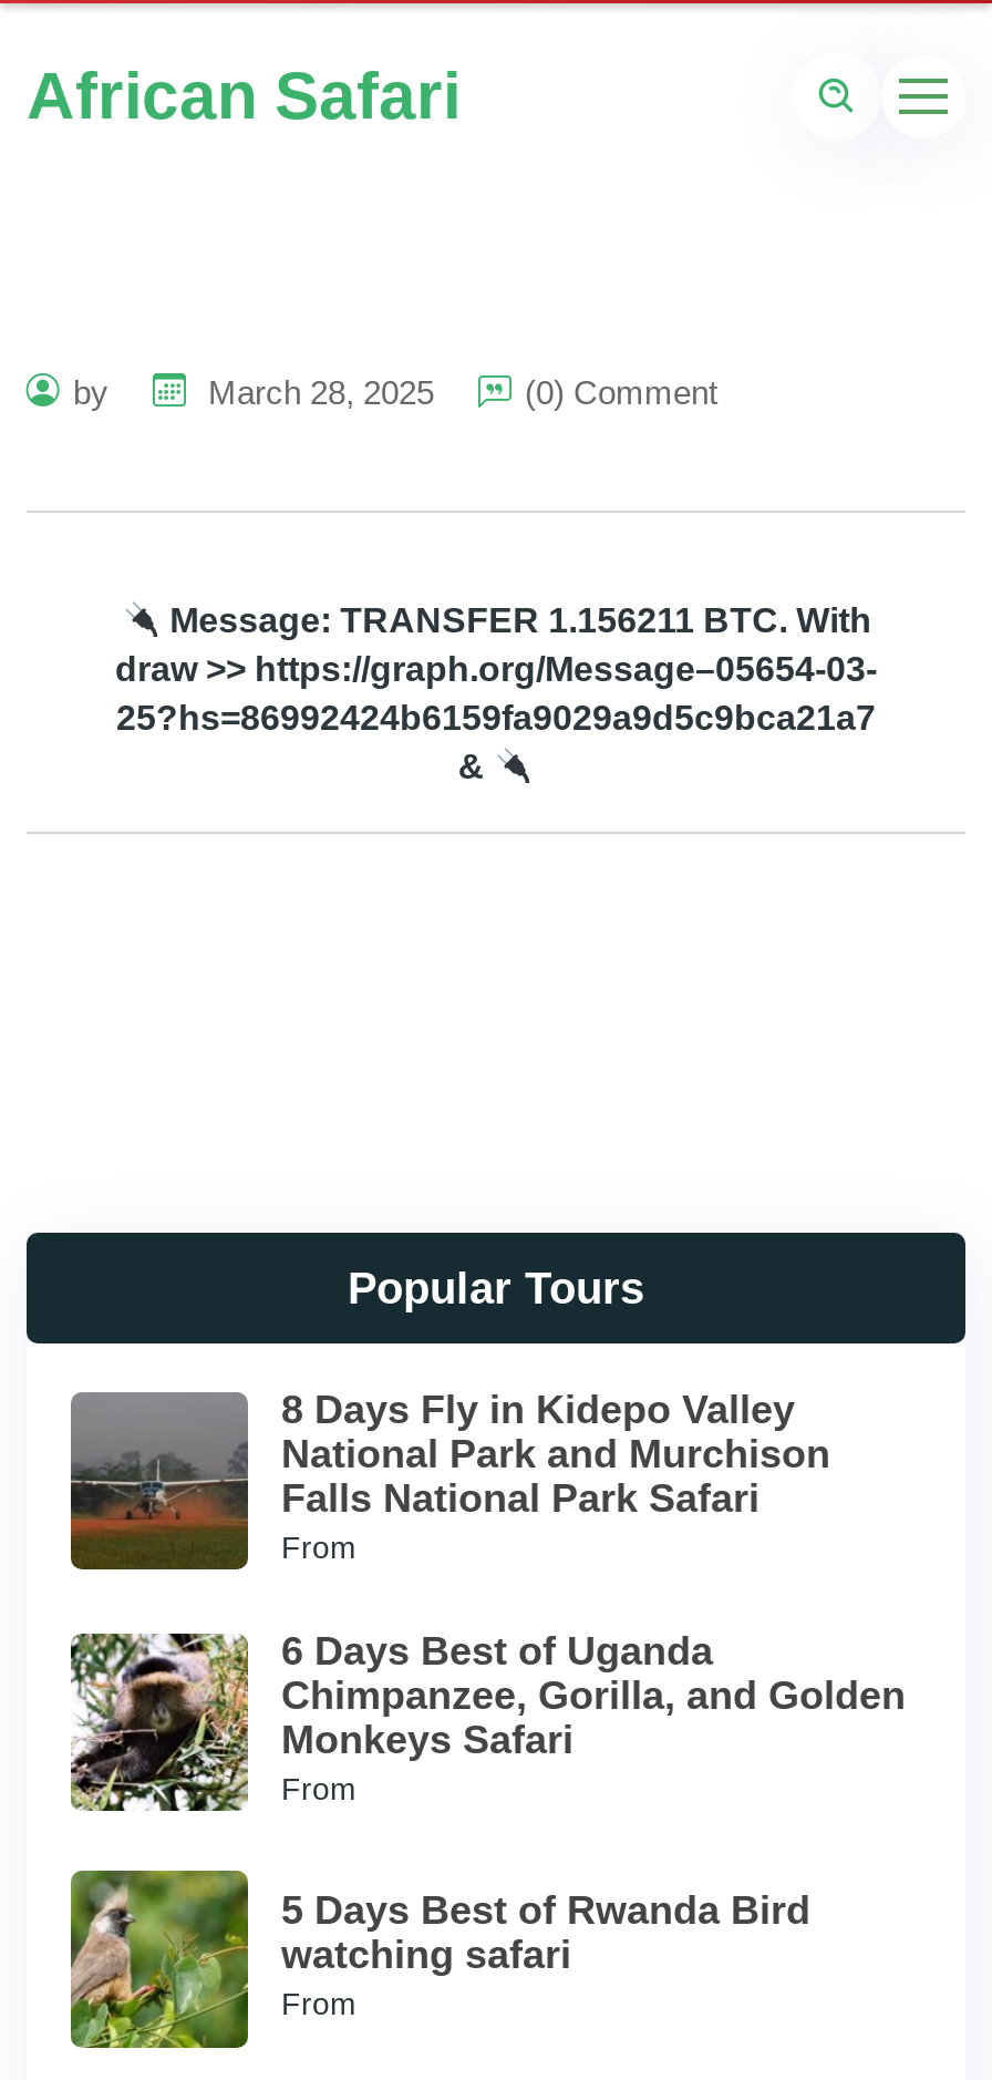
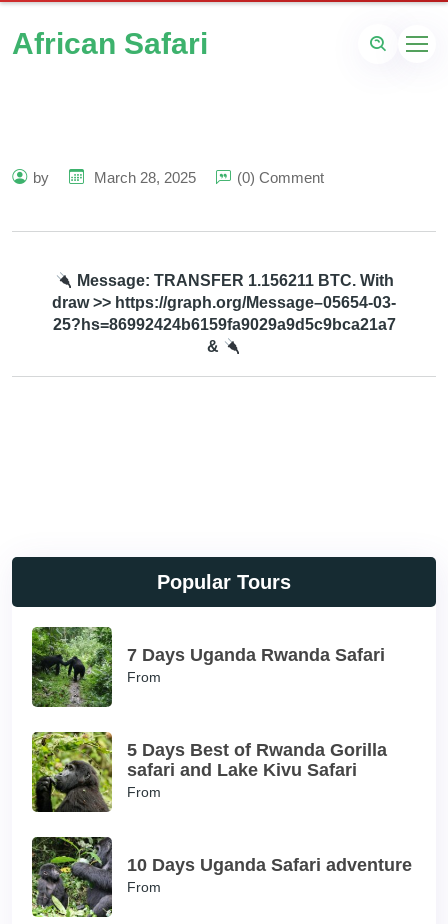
[69,1388,830,1600] [image] | 8 Days Fly in Kidepo Valley | National Park and Murchison | Falls National Park Safari -> [31,626,385,708] [image] | 7 Days Uganda Rwanda Safari
[69,1629,906,1833] [image] | 6 Days Best of Uganda | Chimpanzee, Gorilla, and Golden | Monkeys Safari -> [31,722,387,813] [image] | 5 Days Best of Rwanda Gorilla | safari and Lake Kivu Safari
[69,1868,810,2070] [image] | 5 Days Best of Rwanda Bird | watching safari -> [31,829,412,918] [image] | 10 Days Uganda Safari adventure

